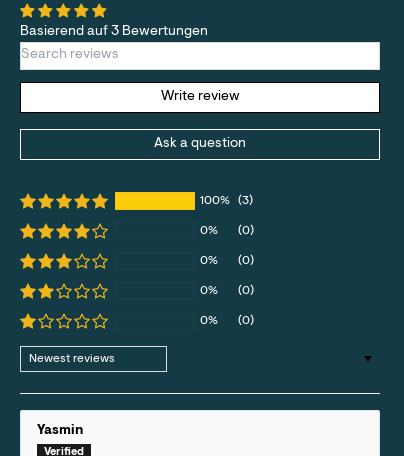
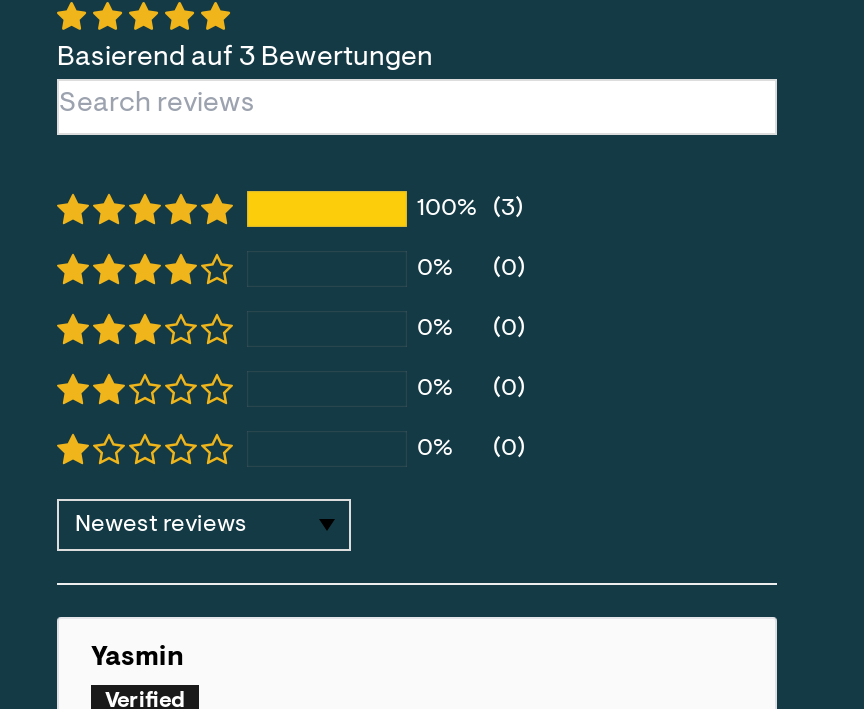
[154,90,246,151] Write review | Ask a question -> none

